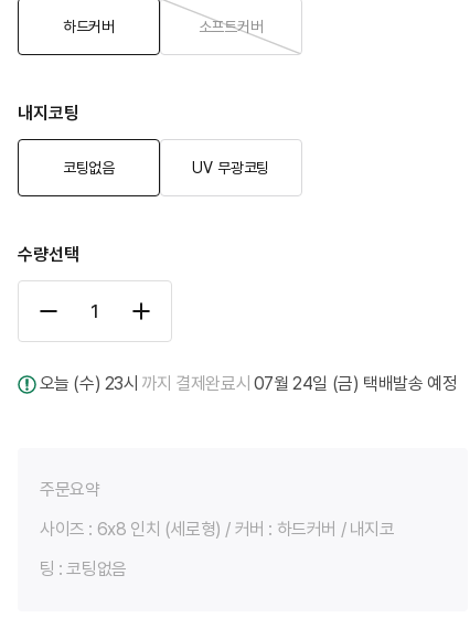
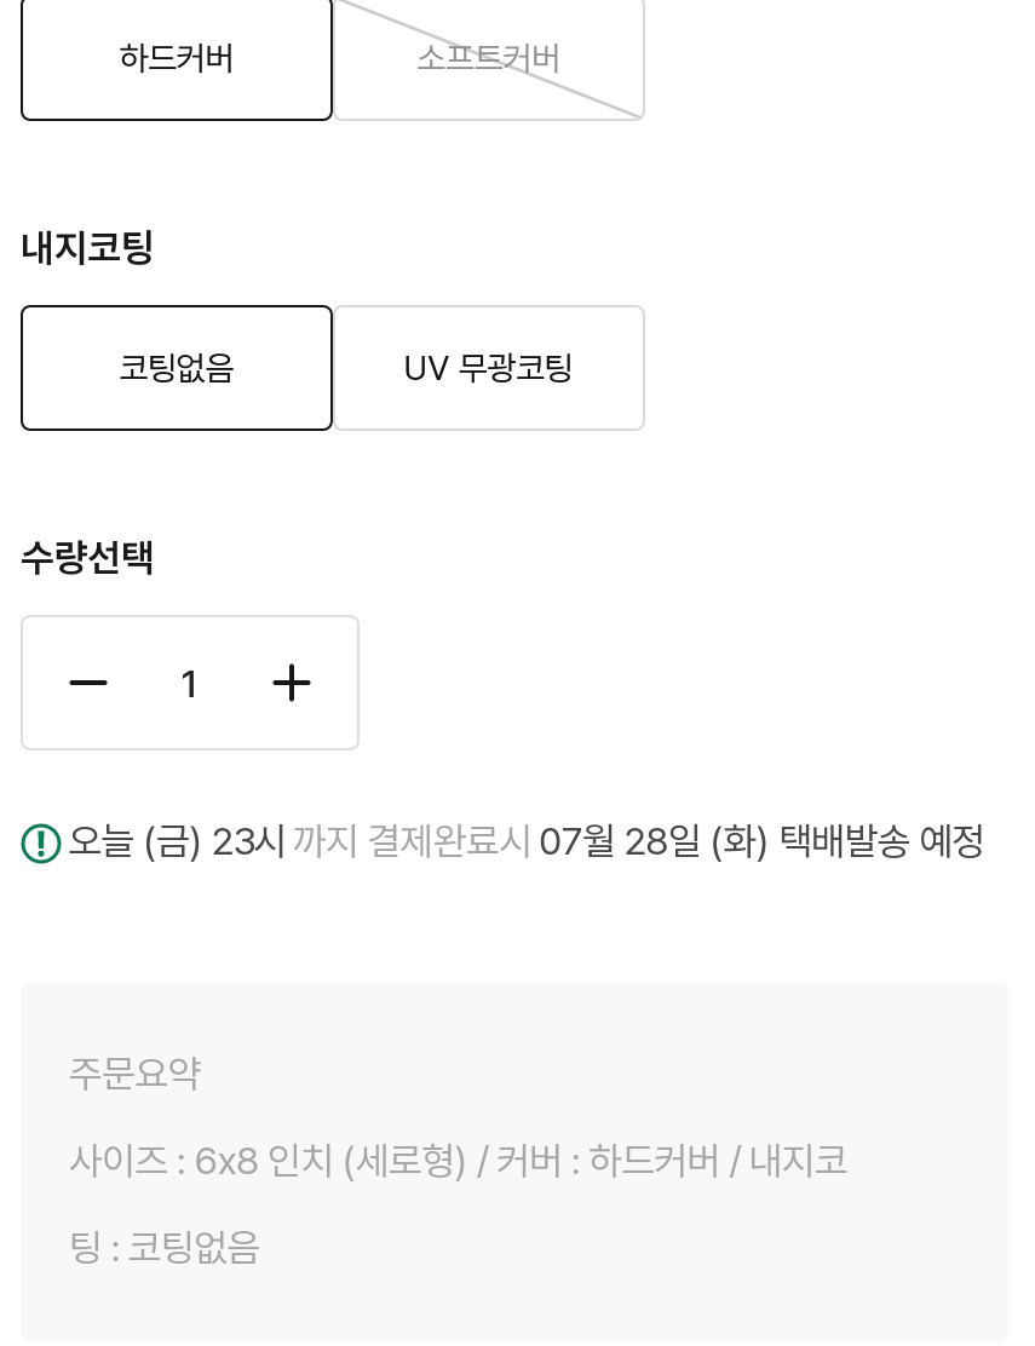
[39,373,457,394] 오늘 (수) 23시 까지 결제완료시 07월 24일 (금) 택배발송 예정 -> [68,819,985,865] 오늘 (금) 23시 까지 결제완료시 07월 28일 (화) 택배발송 예정

